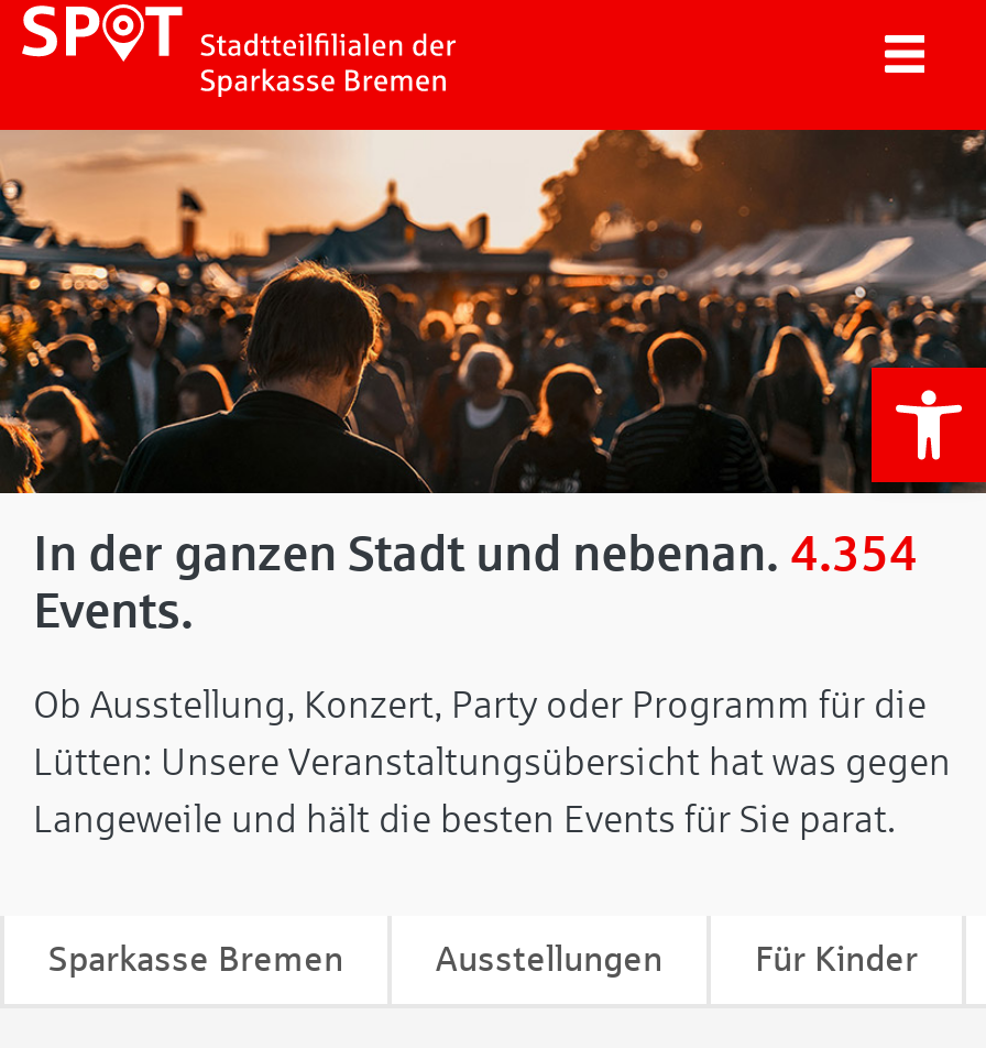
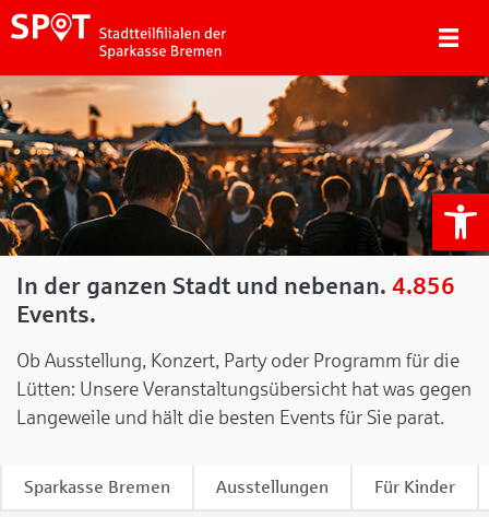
[33,526,918,581] In der ganzen Stadt und nebenan. 4.354 -> [16,272,455,299] In der ganzen Stadt und nebenan. 4.856

